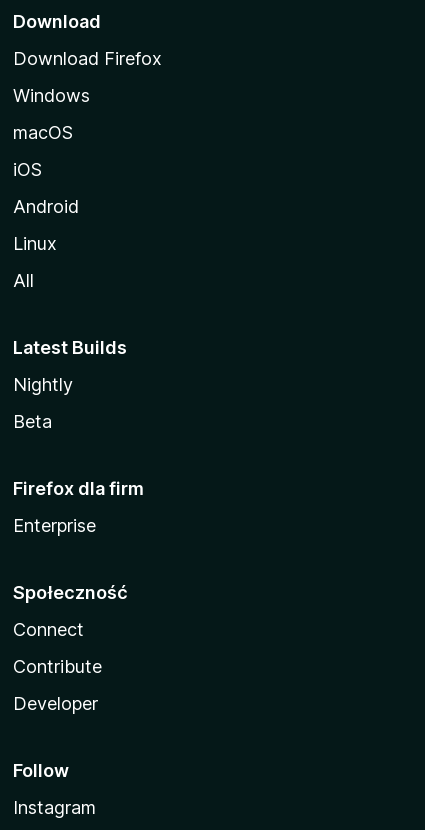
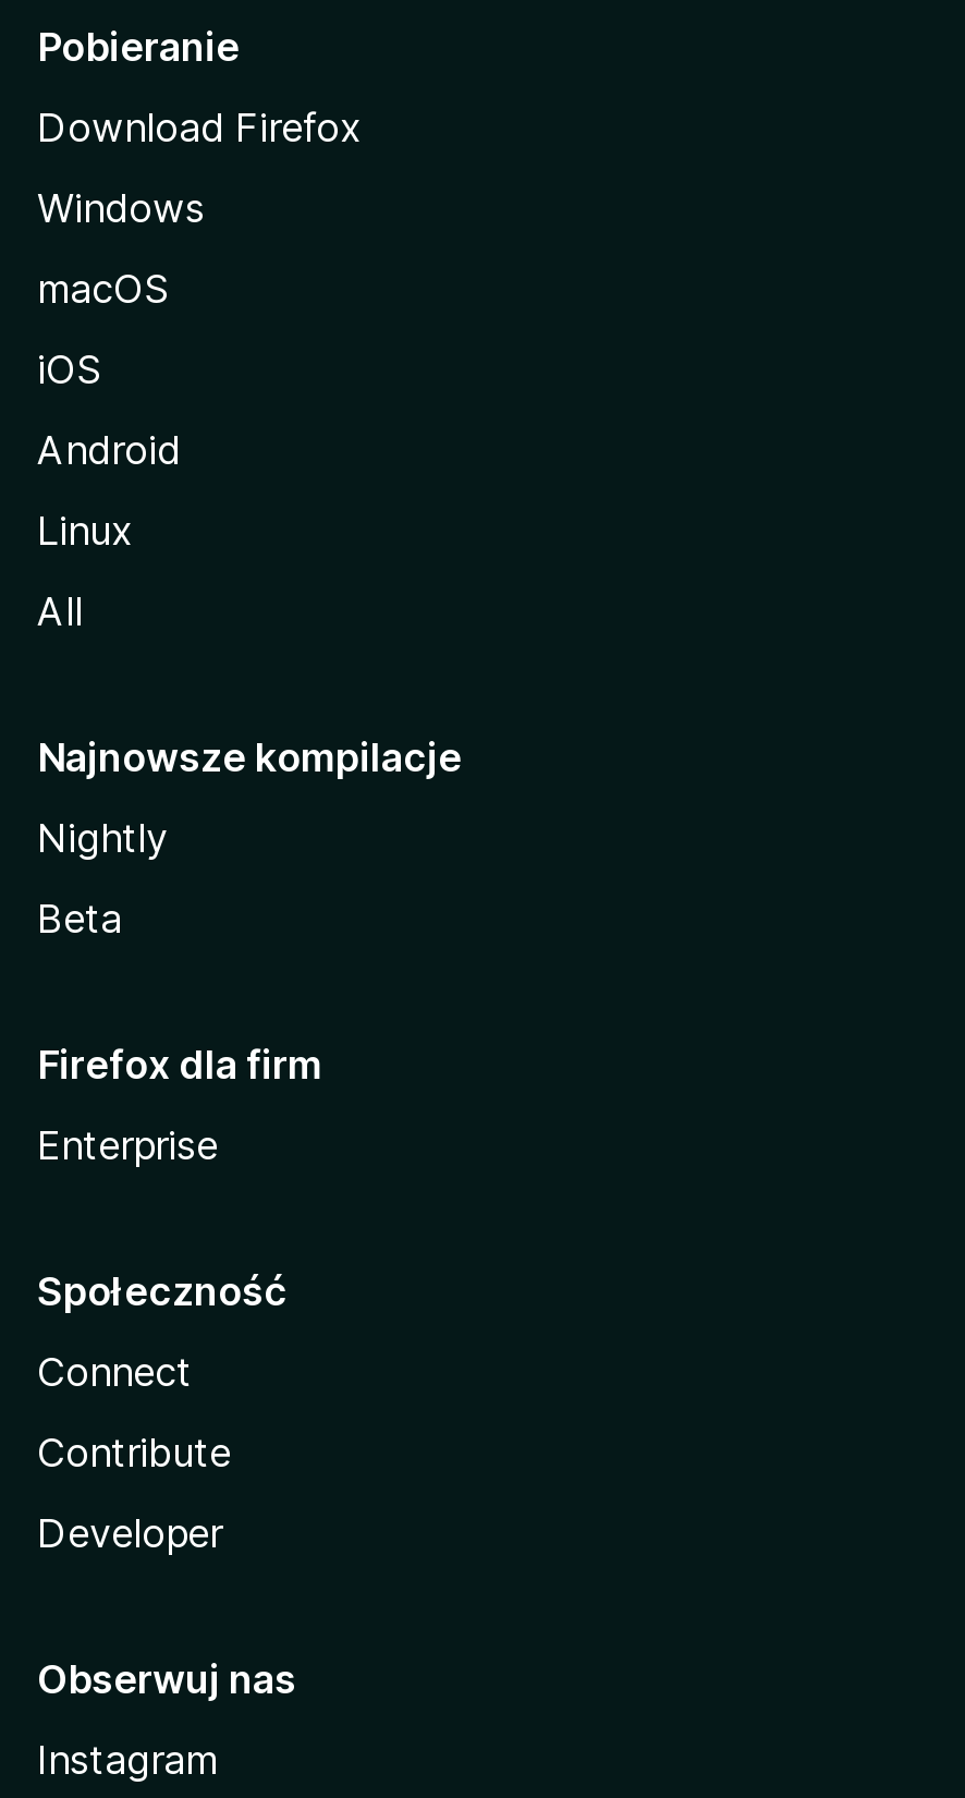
[13,11,101,32] Download -> [37,24,240,70] Pobieranie
[13,337,127,358] Latest Builds -> [37,734,462,780] Najnowsze kompilacje
[13,760,69,781] Follow -> [37,1656,296,1702] Obserwuj nas

